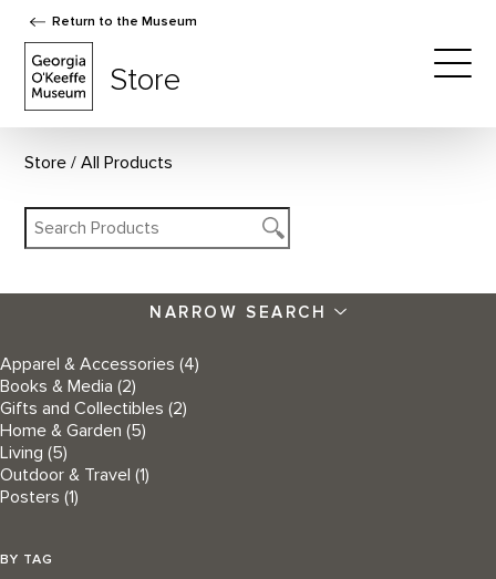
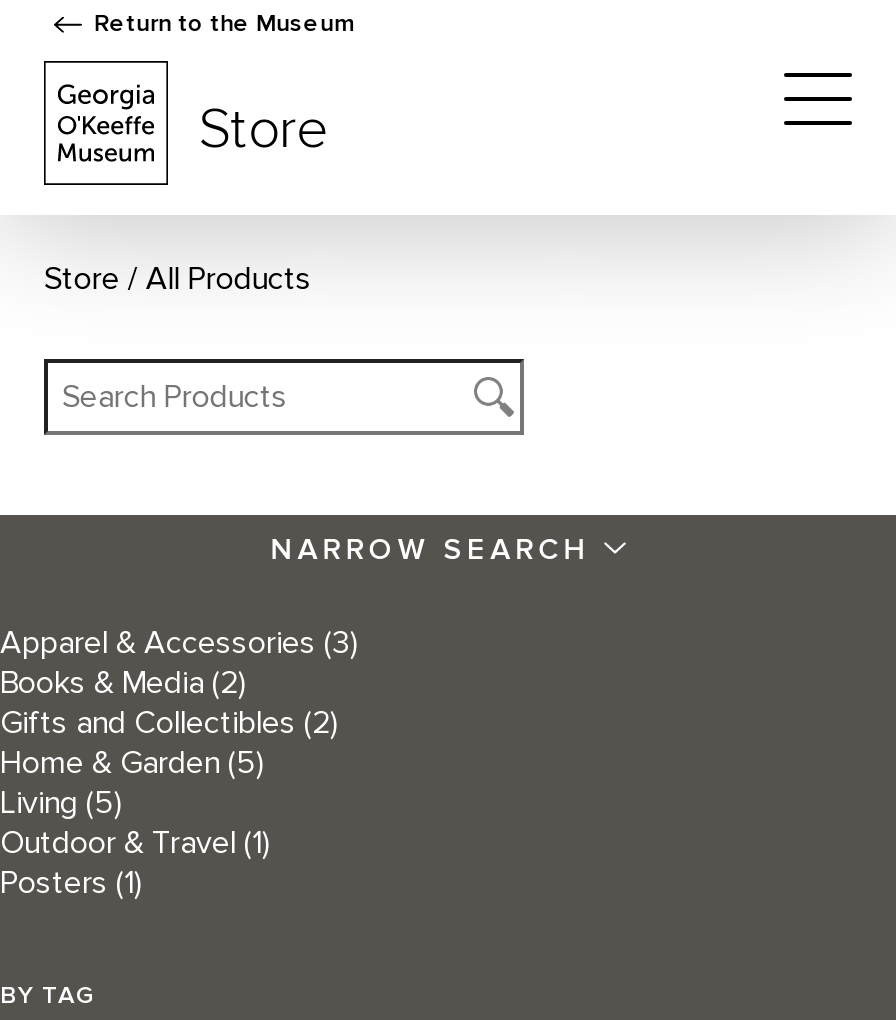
[0,353,199,375] Apparel & Accessories (4) -> [0,623,358,663] Apparel & Accessories (3)

